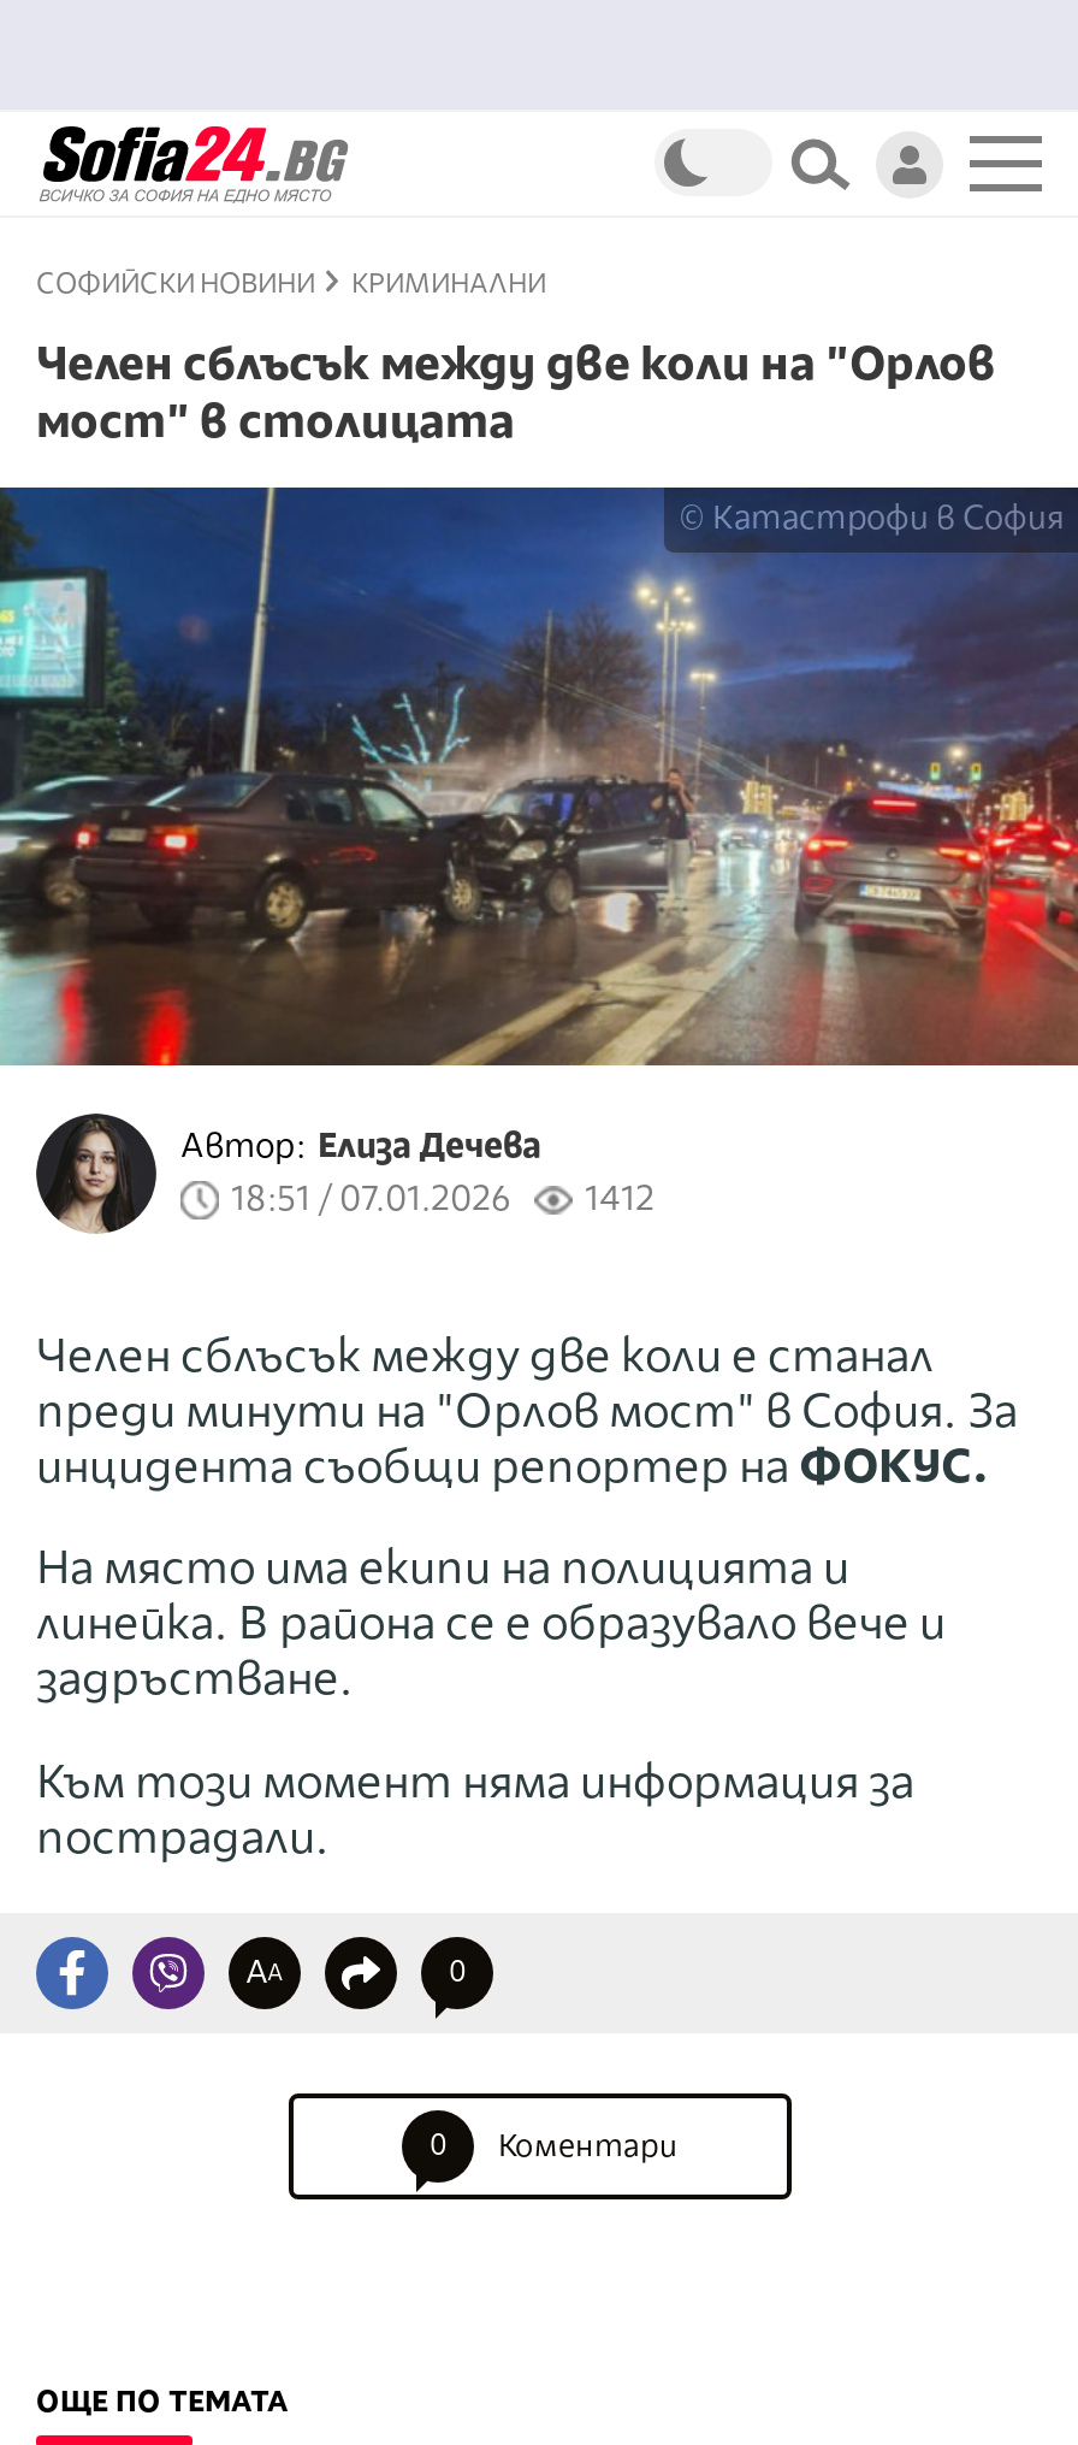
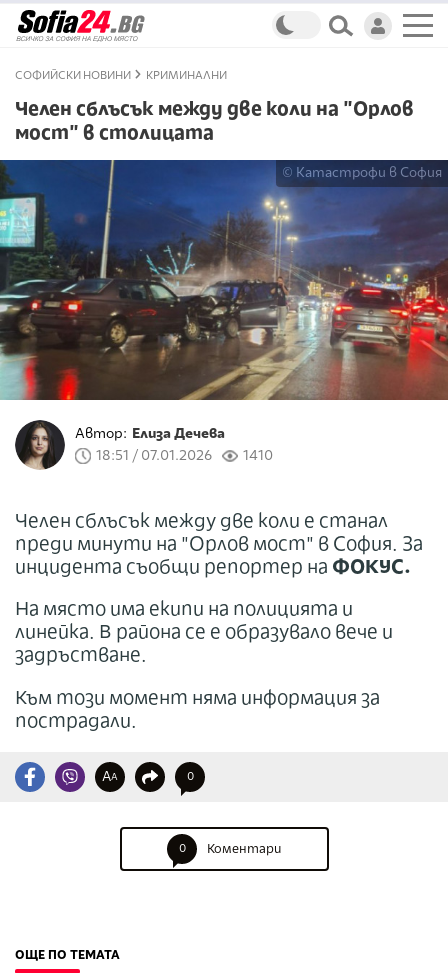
[231,1179,654,1219] 18:51 / 07.01.2026 1412 -> [96,447,273,464] 18:51 / 07.01.2026 1410

